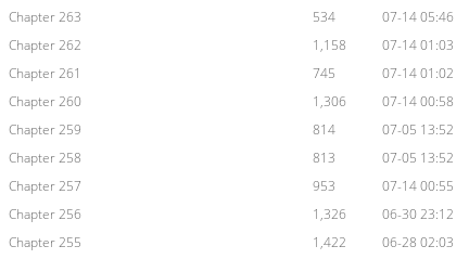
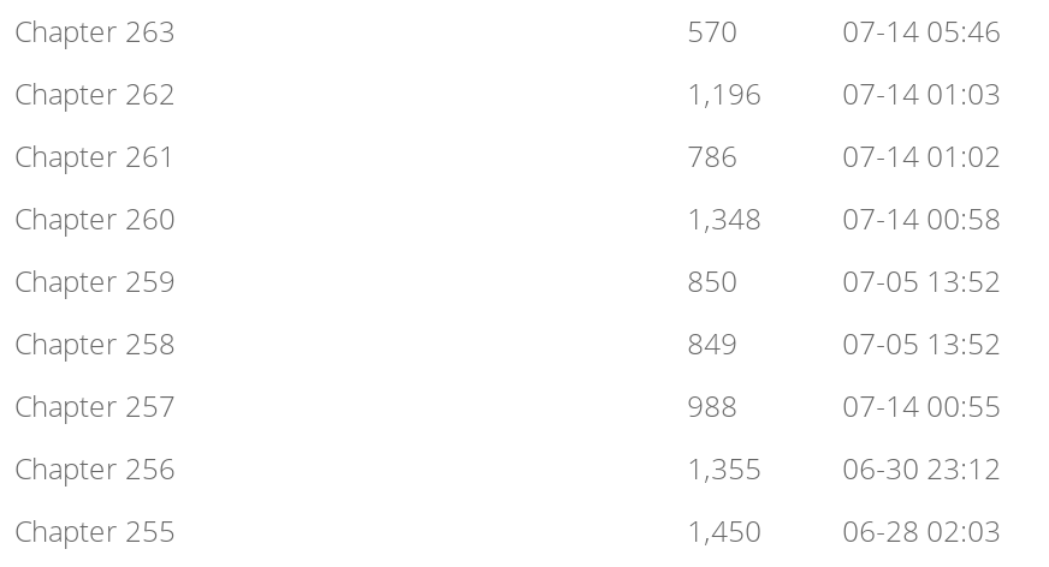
[312,8,335,26] 534 -> [687,12,738,53] 570
[312,36,454,55] 1,158 07-14 01:03 -> [687,74,1001,115] 1,196 07-14 01:03
[312,64,335,83] 745 -> [687,137,738,178] 786
[312,93,454,111] 1,306 07-14 00:58 -> [687,199,1001,240] 1,348 07-14 00:58
[312,121,335,139] 814 -> [687,262,738,302] 850
[312,149,335,167] 813 -> [687,324,738,365] 849
[312,177,335,195] 953 -> [687,387,738,427] 988
[312,205,454,224] 1,326 06-30 23:12 -> [687,449,1001,490] 1,355 06-30 23:12
[312,233,454,252] 1,422 06-28 02:03 -> [687,512,1001,552] 1,450 06-28 02:03

